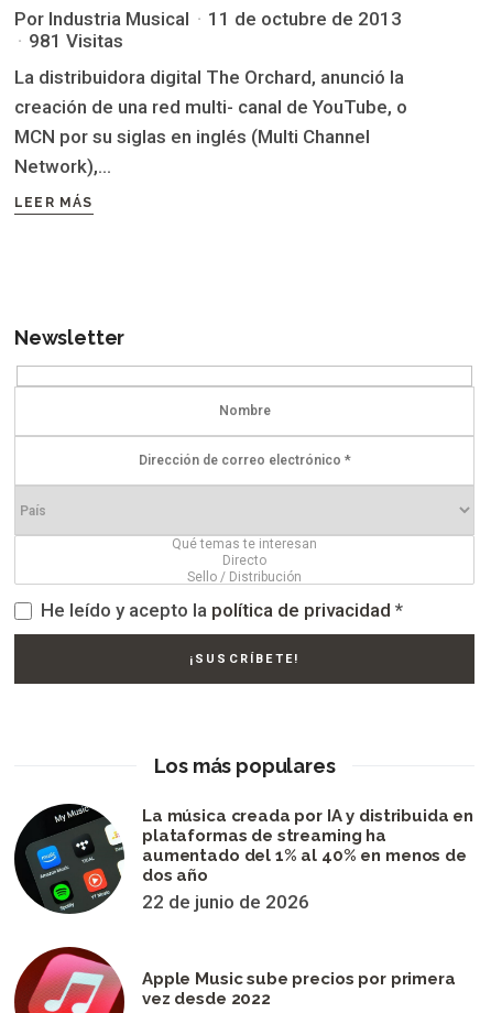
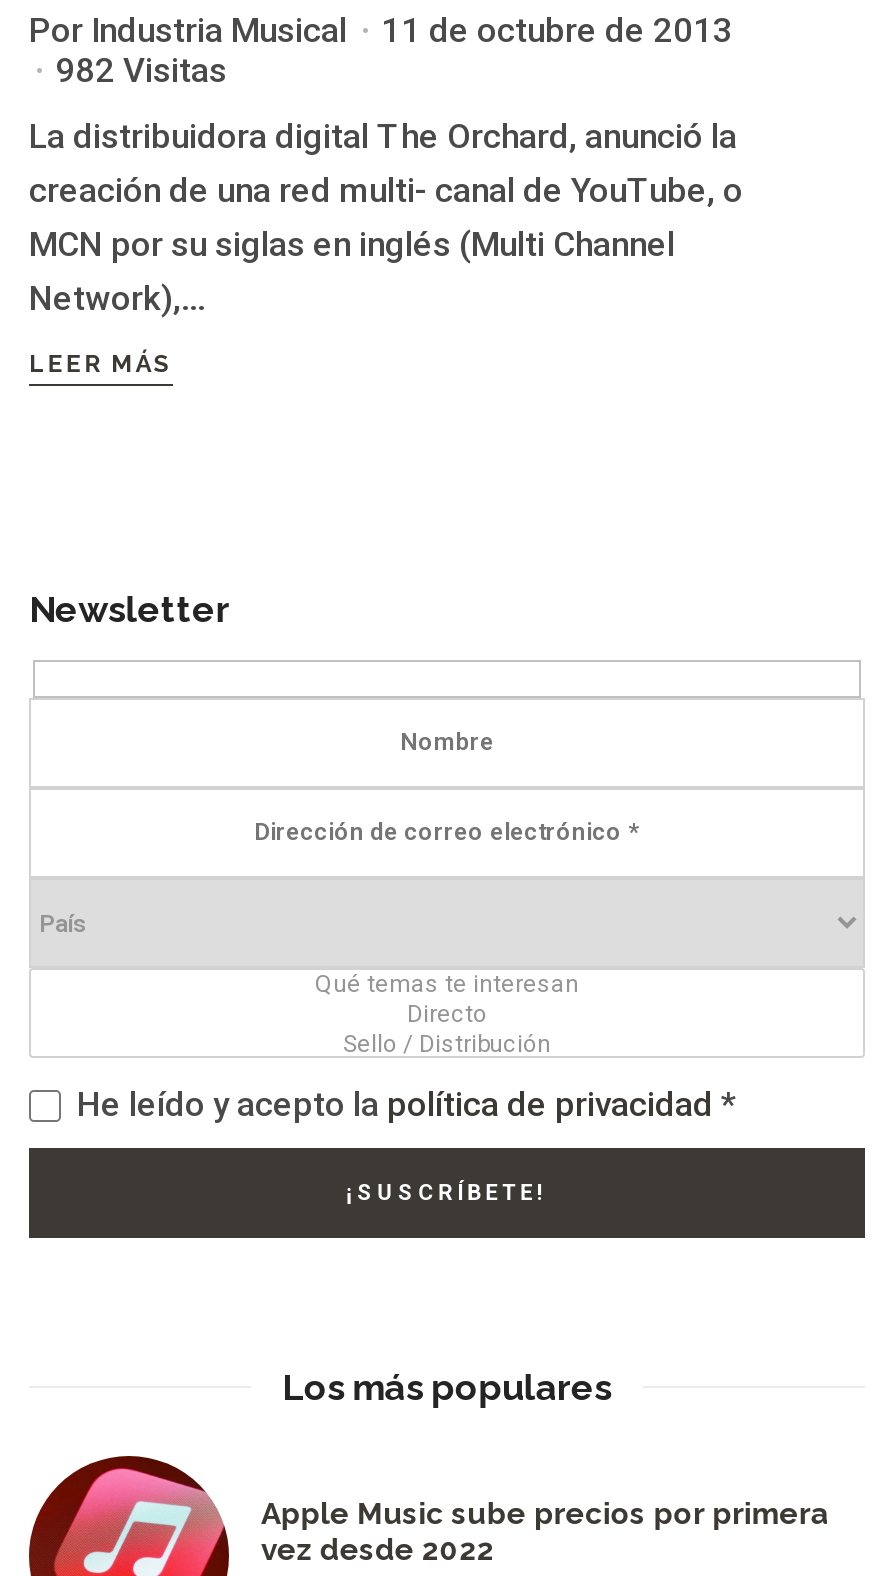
[29,30,123,52] 981 Visitas -> [55,50,227,90] 982 Visitas
[13,804,473,915] [image] | La música creada por IA y distribuida en | plataformas de streaming ha | aumentado del 1% al 40% en menos de | dos año | 22 de junio de 2026 -> none

